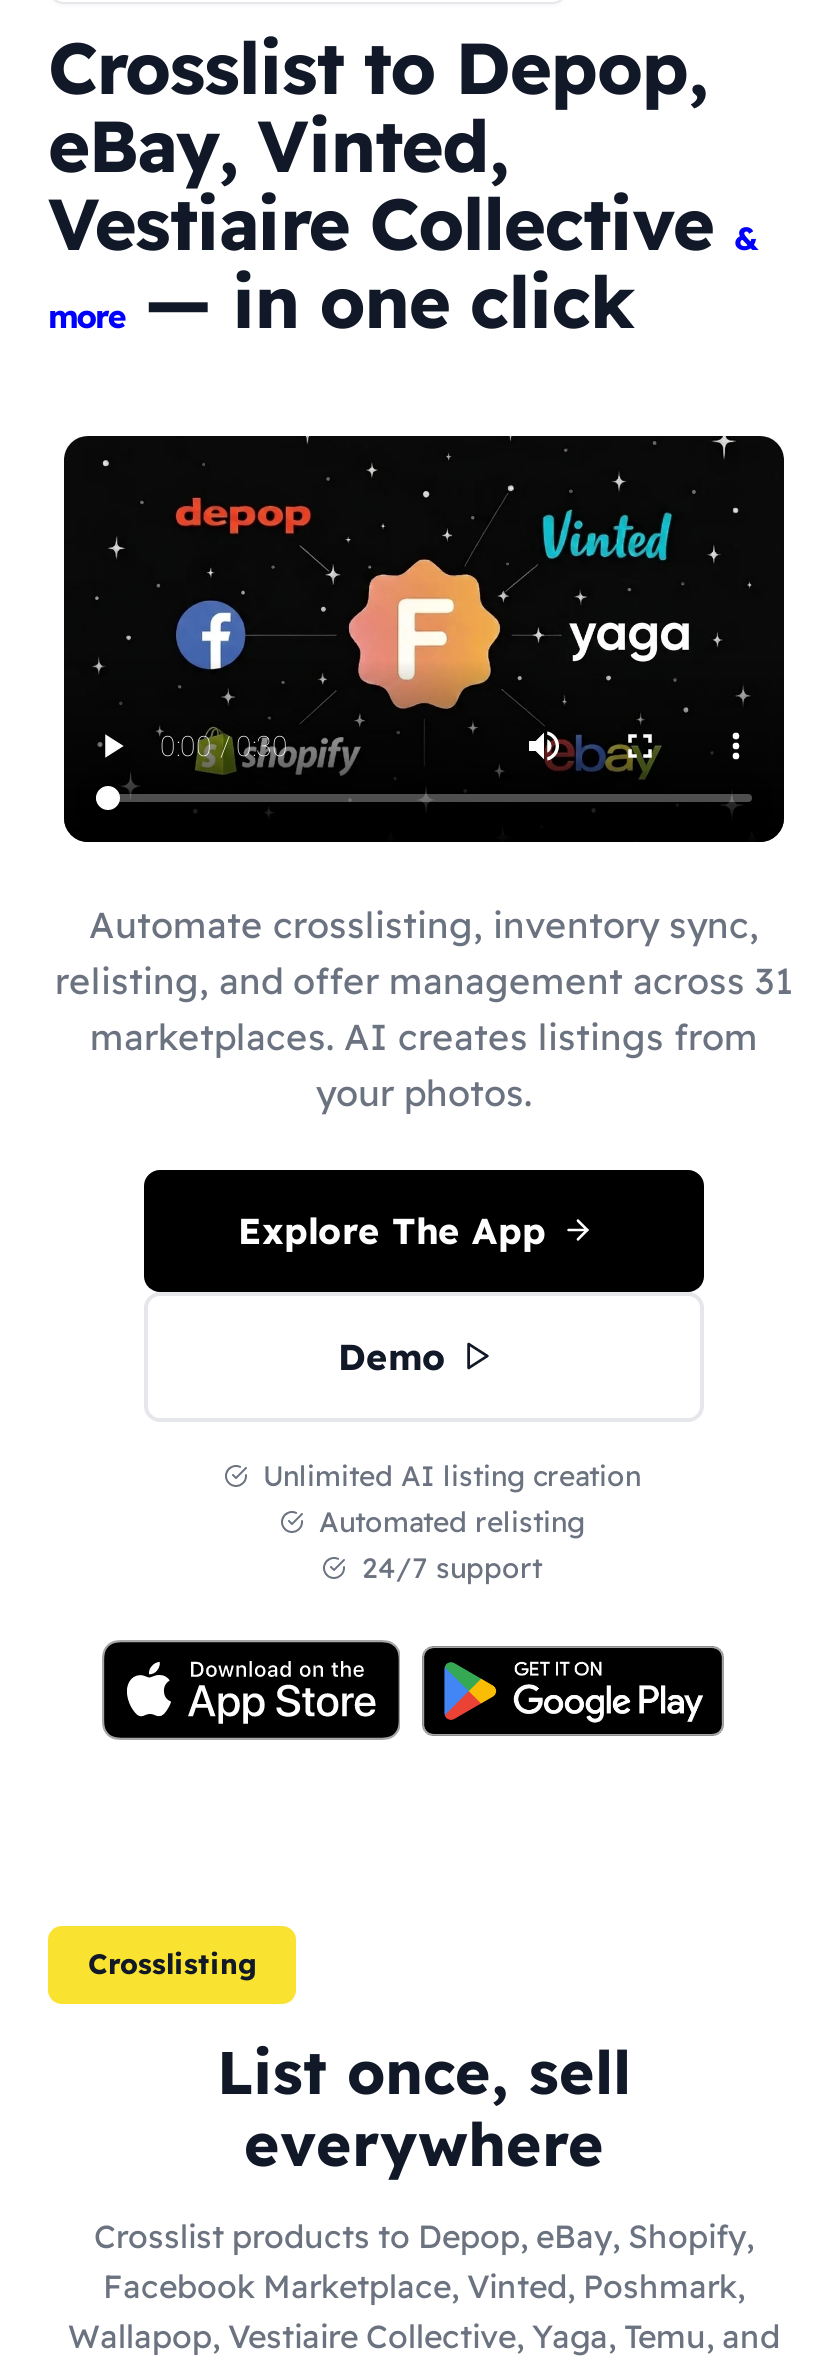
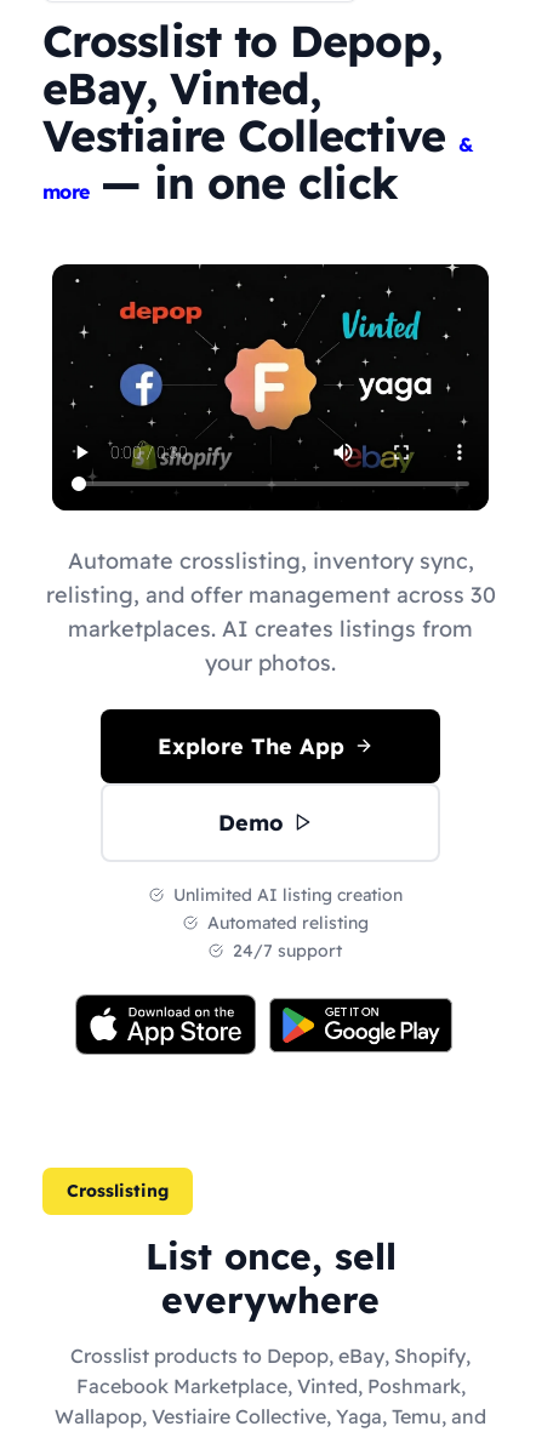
[55,957,793,1003] relisting, and offer management across 31 -> [45,580,495,608] relisting, and offer management across 30

